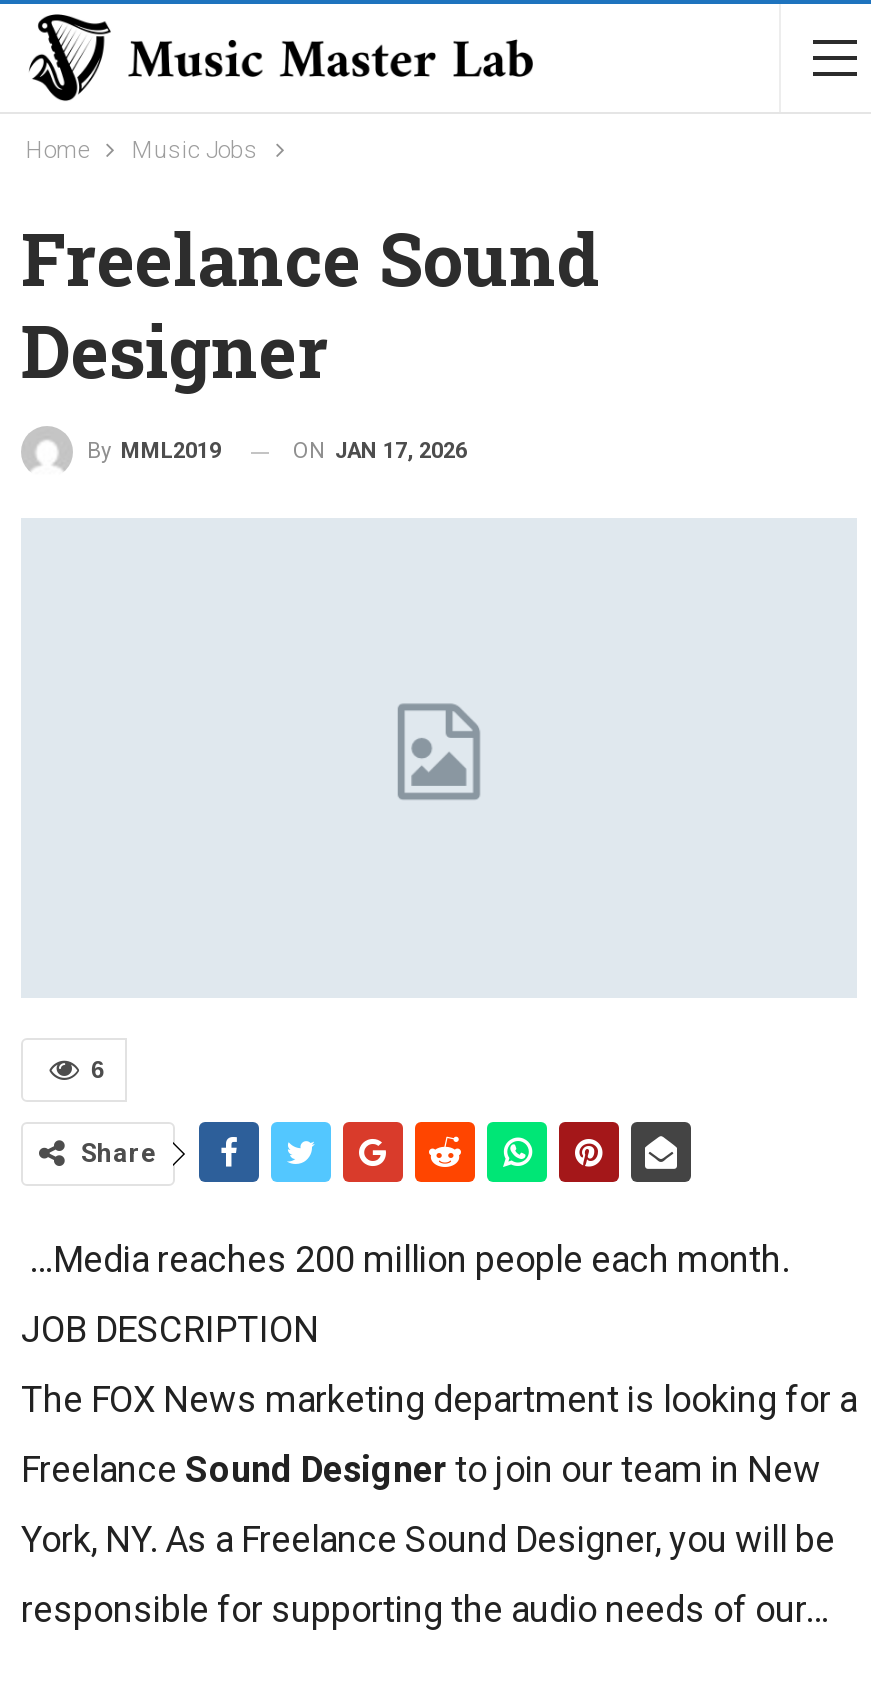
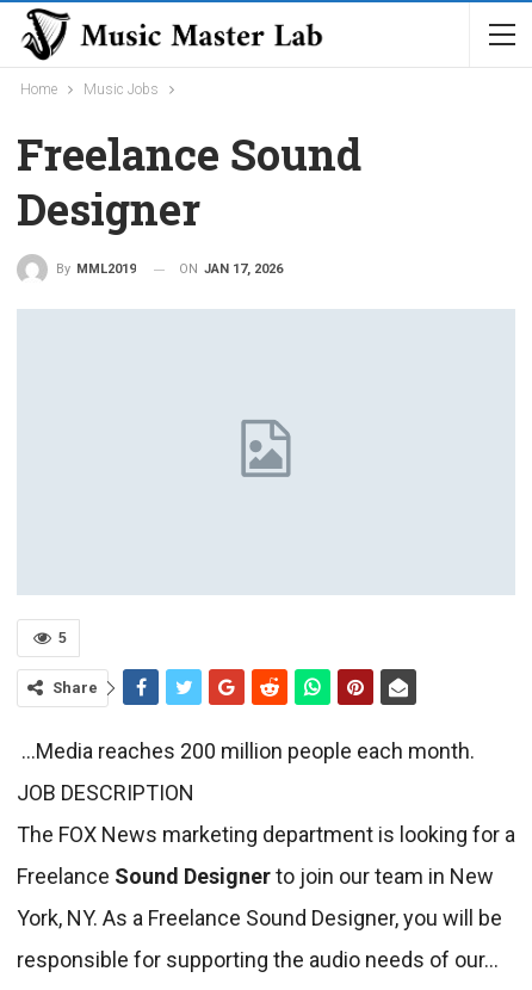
[91,1055,105,1083] 6 -> [58,629,67,646] 5

